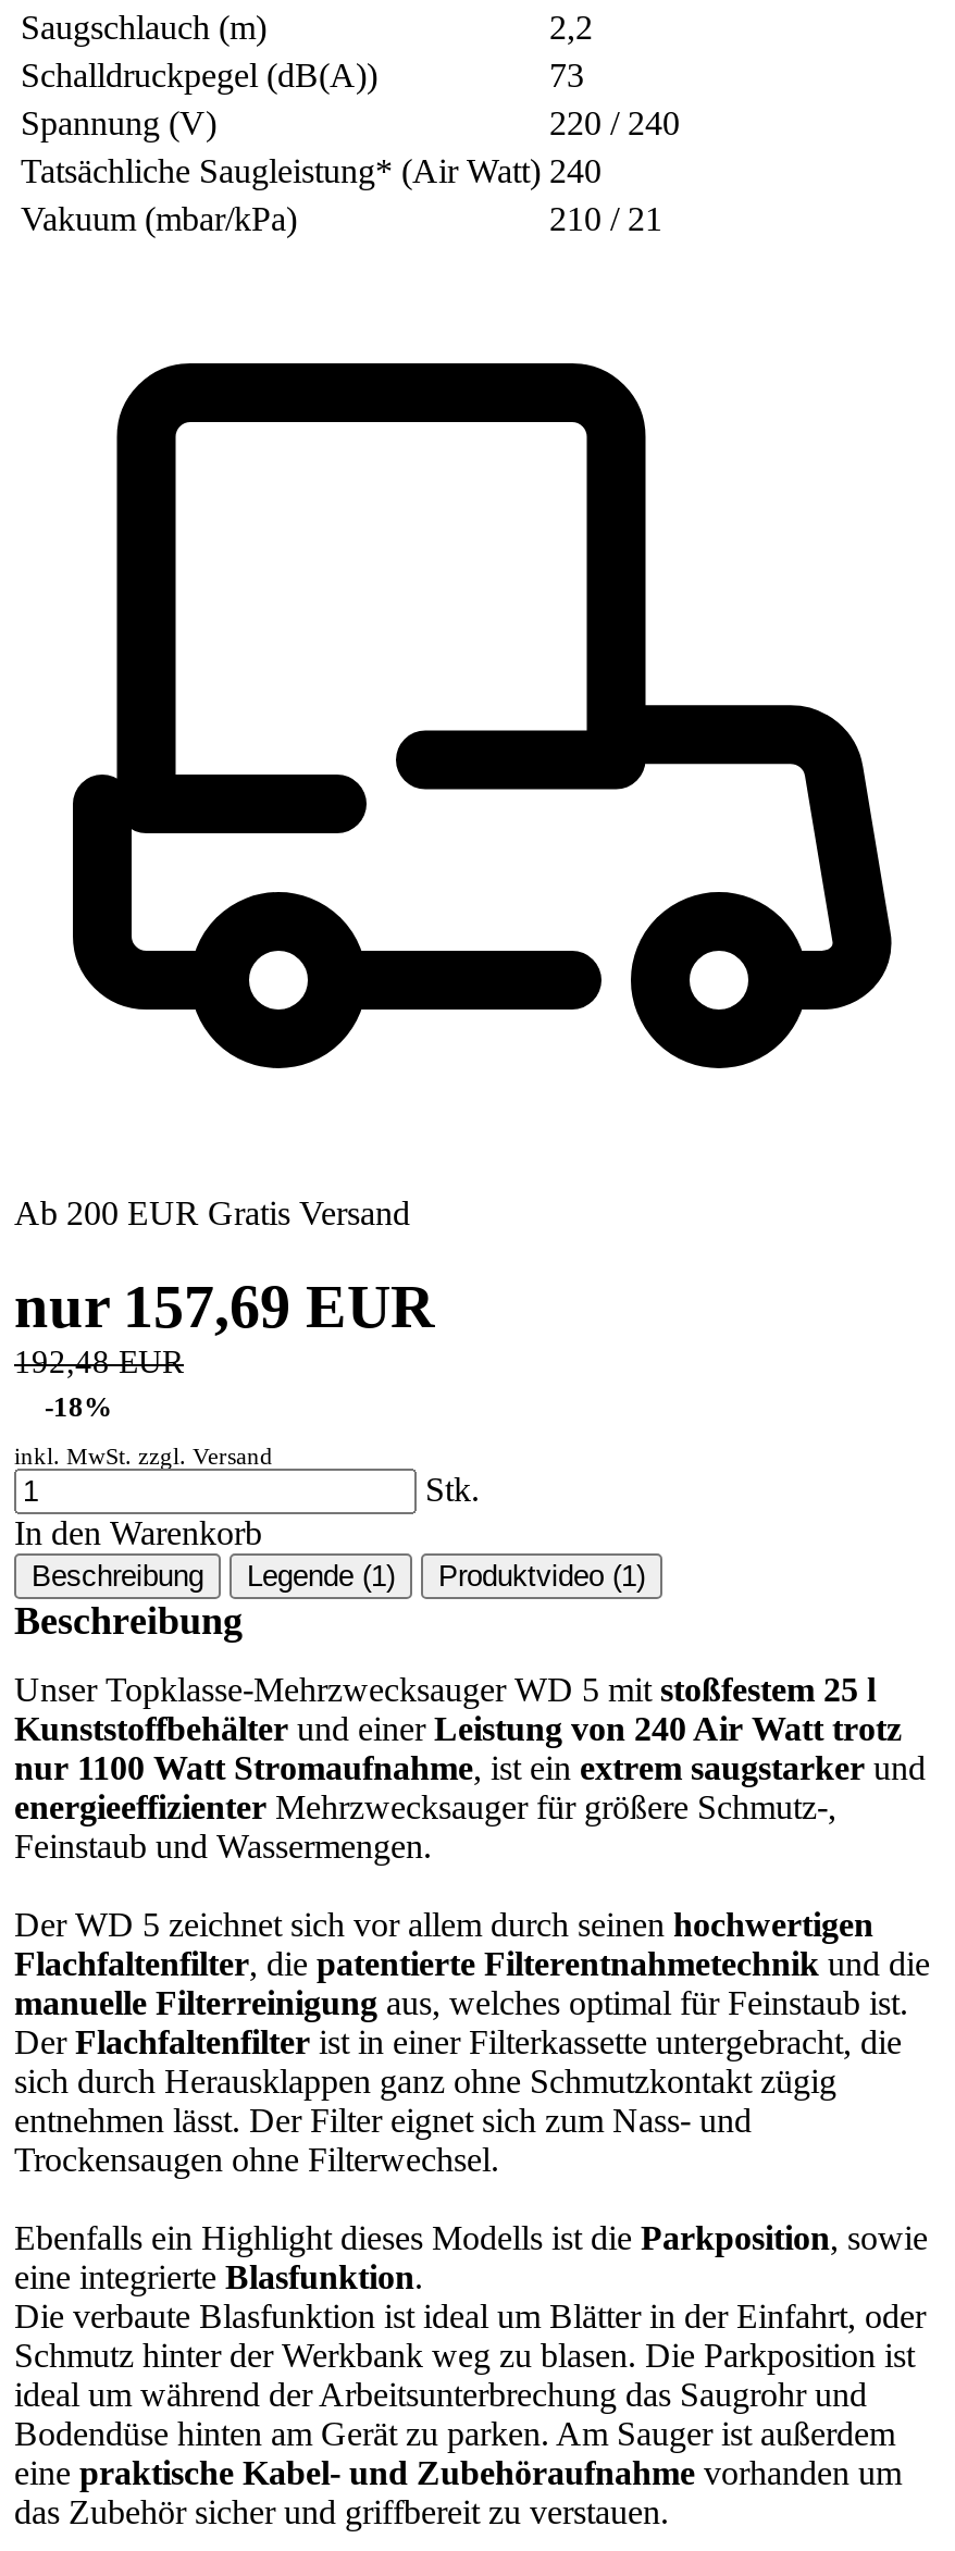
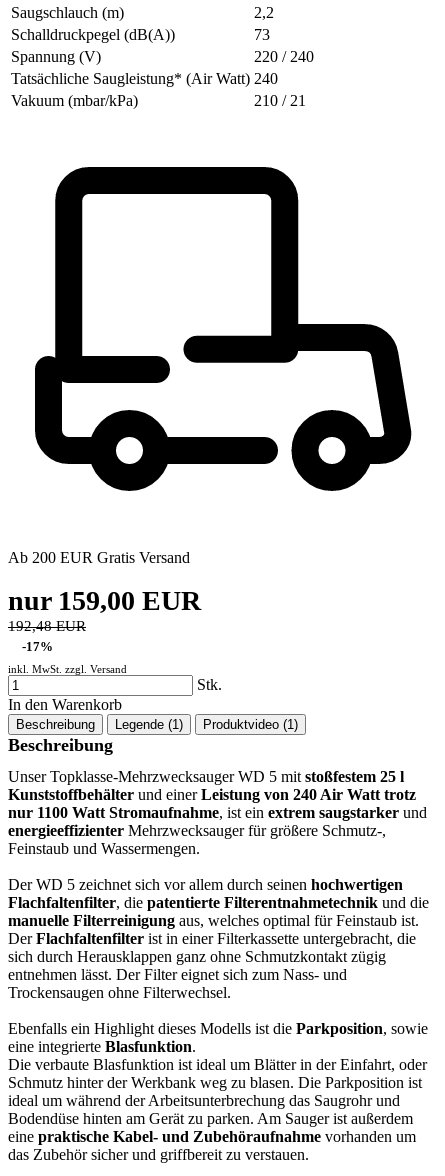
[14,1273,434,1340] nur 157,69 EUR -> [8,585,201,616] nur 159,00 EUR
[45,1390,112,1423] -18% -> [22,639,53,654] -17%

